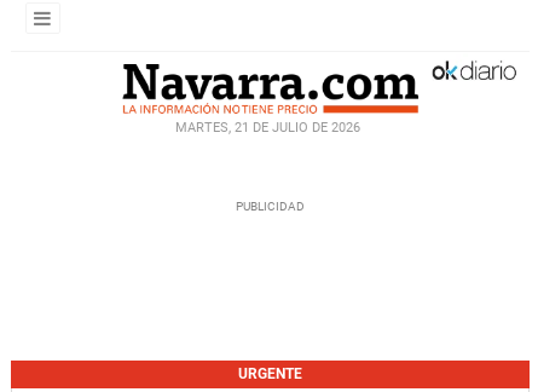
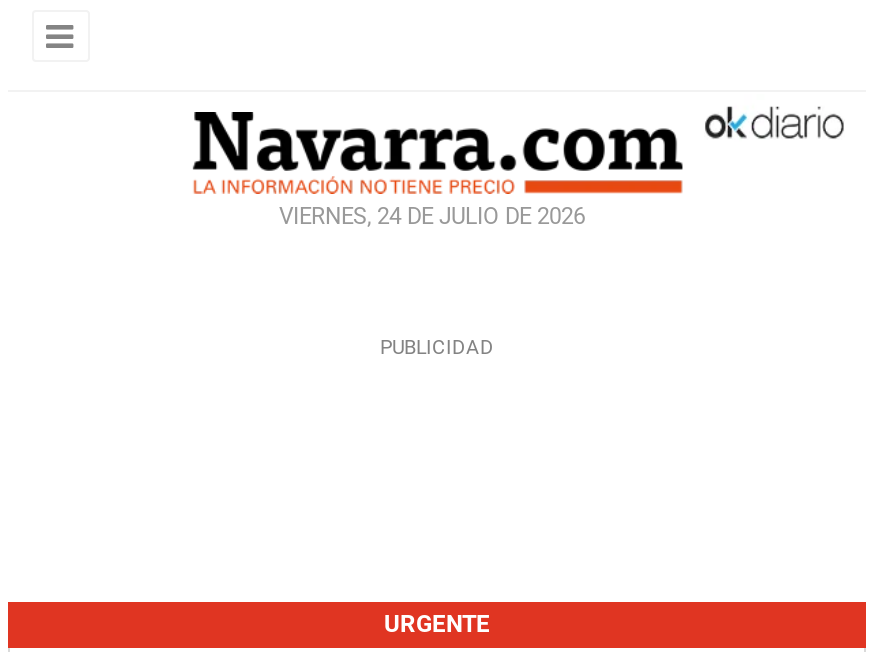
[175,120,360,135] MARTES, 21 DE JULIO DE 2026 -> [279,204,585,230] VIERNES, 24 DE JULIO DE 2026

